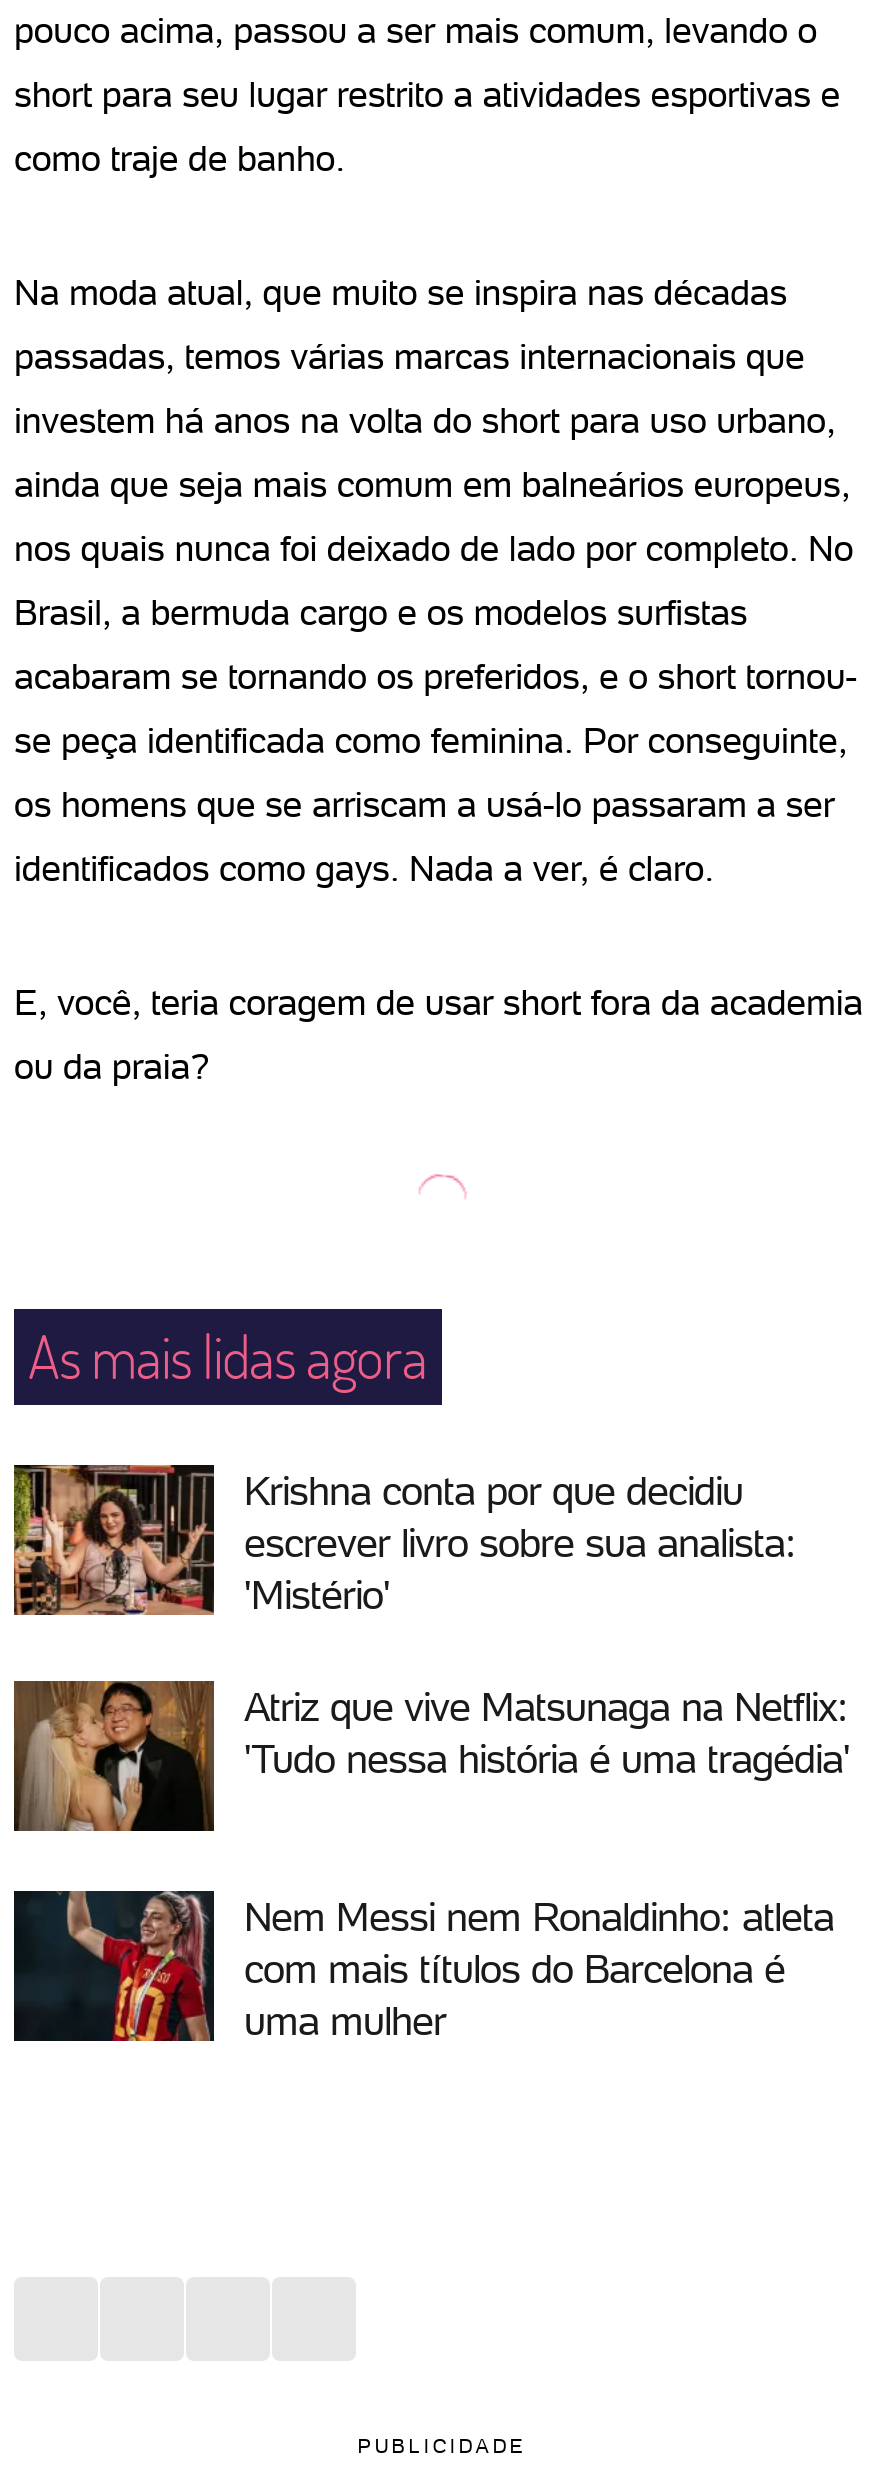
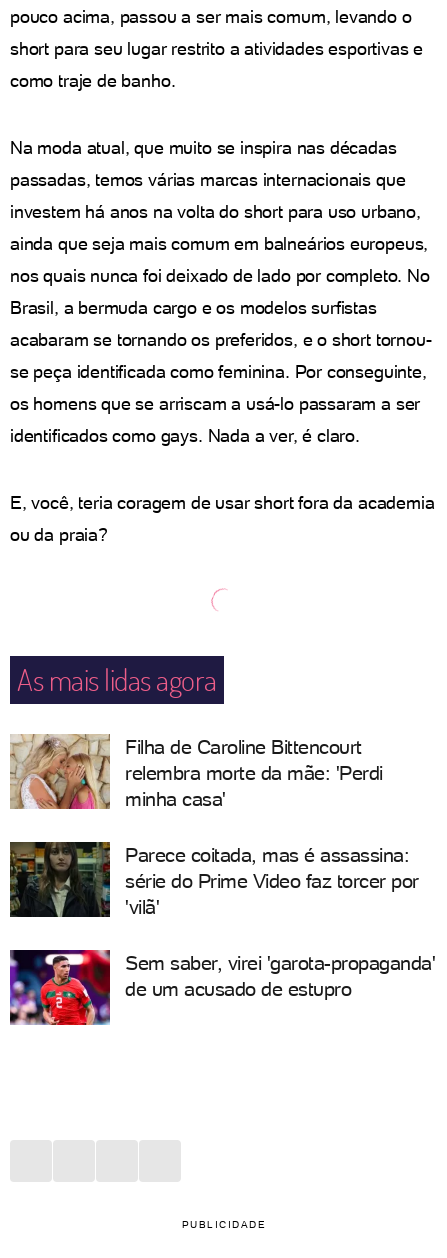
[12,1463,796,1619] [image] | Krishna conta por que decidiu | escrever livro sobre sua analista: | 'Mistério' -> [10,734,382,811] [image] | Filha de Caroline Bittencourt | relembra morte da mãe: 'Perdi | minha casa'
[14,1679,850,1833] [image] | Atriz que vive Matsunaga na Netflix: | 'Tudo nessa história é uma tragédia' -> [10,841,418,919] [image] | Parece coitada, mas é assassina: | série do Prime Video faz torcer por | 'vilã'
[12,1889,834,2047] [image] | Nem Messi nem Ronaldinho: atleta | com mais títulos do Barcelona é | uma mulher -> [9,947,435,1026] [image] | Sem saber, virei 'garota-propaganda' | de um acusado de estupro

